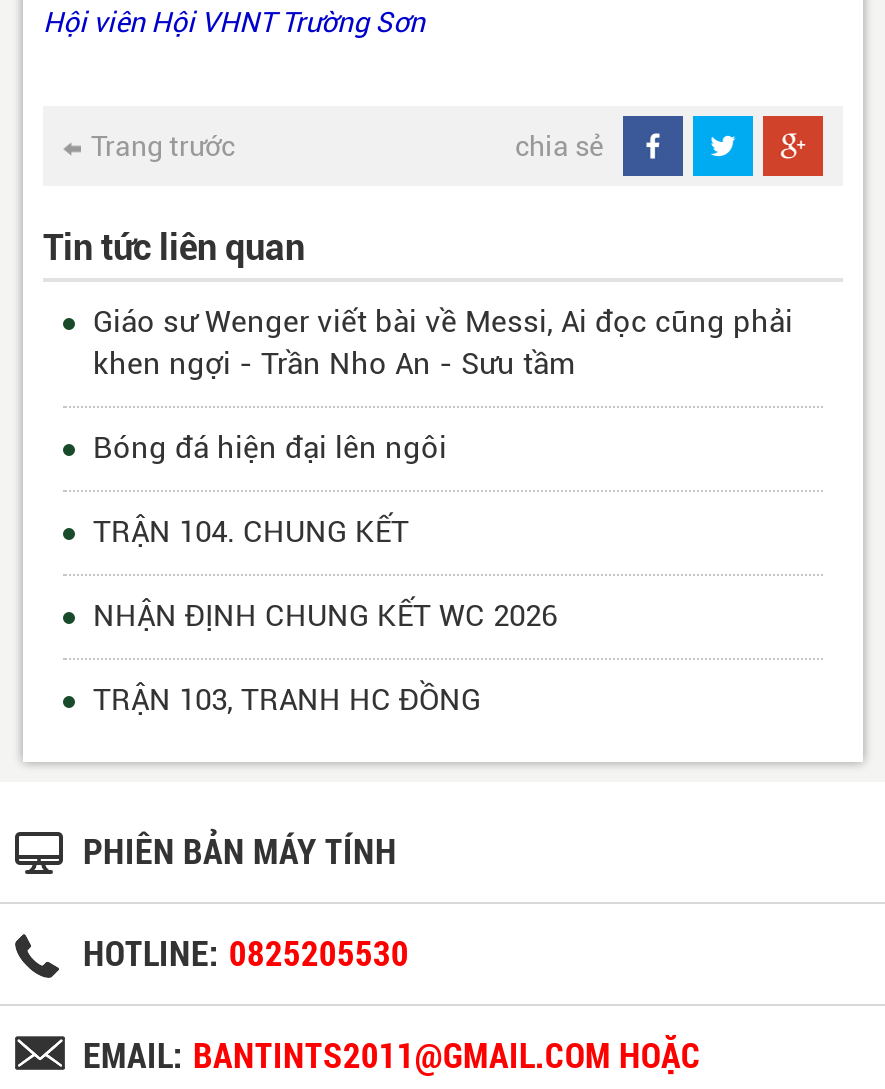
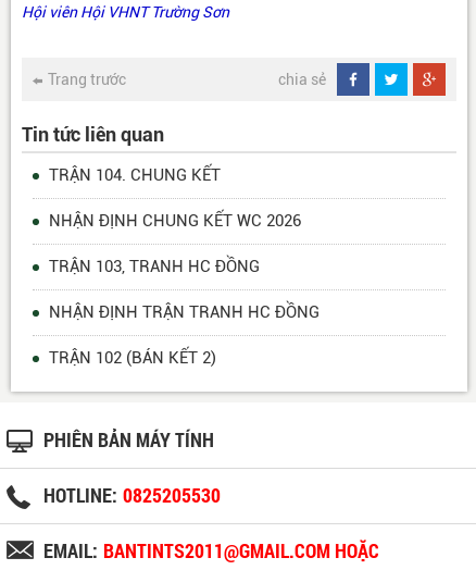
[93,304,793,466] Giáo sư Wenger viết bài về Messi, Ai đọc cũng phải | khen ngợi - Trần Nho An - Sưu tầm | Bóng đá hiện đại lên ngôi -> none
moved [93,514,557,718] -> [49,166,301,277]: TRẬN 104. CHUNG KẾT | NHẬN ĐỊNH CHUNG KẾT WC 2026 | TRẬN 103, TRANH HC ĐỒNG
none -> [49,303,320,368] NHẬN ĐỊNH TRẬN TRANH HC ĐỒNG | TRẬN 102 (BÁN KẾT 2)

